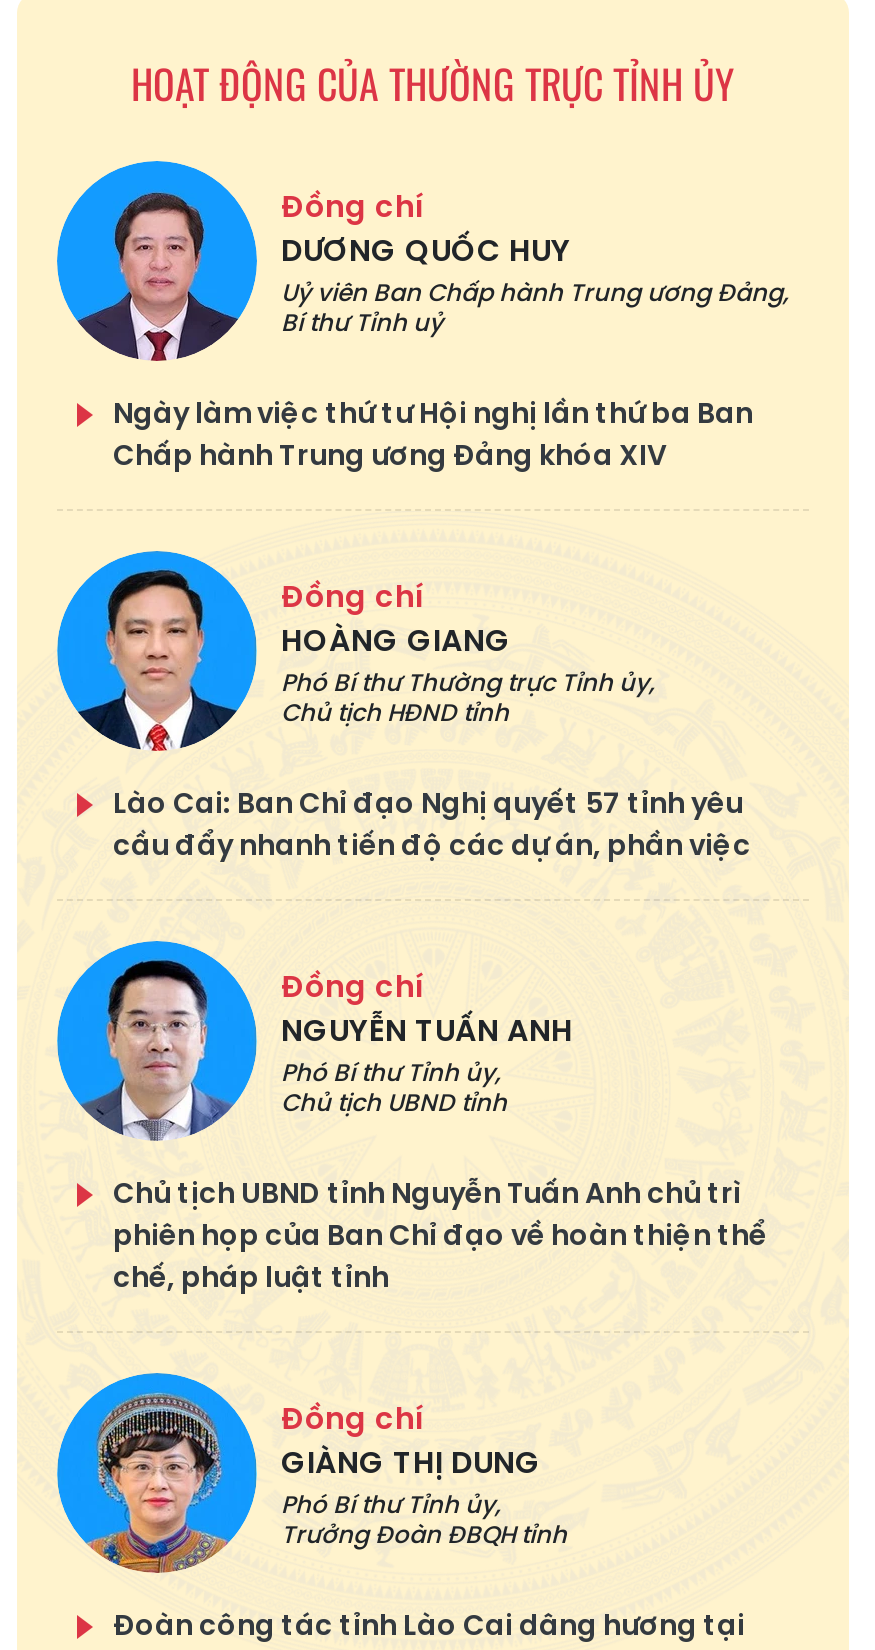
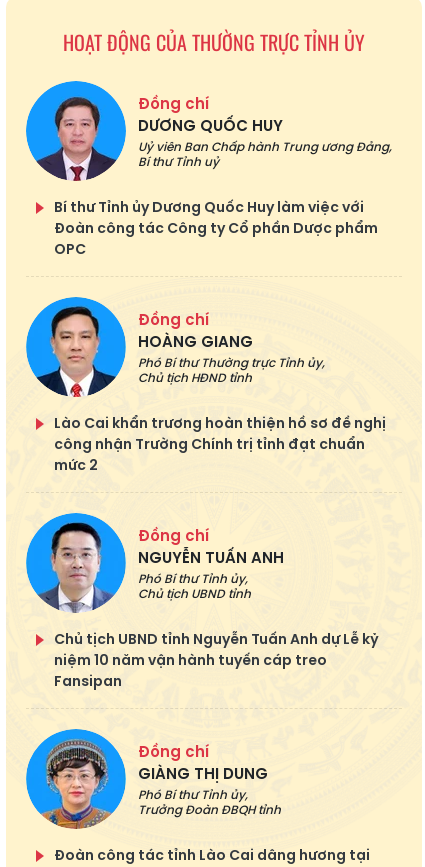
[113,394,753,476] Ngày làm việc thứ tư Hội nghị lần thứ ba Ban | Chấp hành Trung ương Đảng khóa XIV -> [54,197,378,259] Bí thư Tỉnh ủy Dương Quốc Huy làm việc với | Đoàn công tác Công ty Cổ phần Dược phẩm | OPC
[113,784,751,866] Lào Cai: Ban Chỉ đạo Nghị quyết 57 tỉnh yêu | cầu đẩy nhanh tiến độ các dự án, phần việc -> [54,413,386,475] Lào Cai khẩn trương hoàn thiện hồ sơ đề nghị | công nhận Trường Chính trị tỉnh đạt chuẩn | mức 2
[113,1174,767,1298] Chủ tịch UBND tỉnh Nguyễn Tuấn Anh chủ trì | phiên họp của Ban Chỉ đạo về hoàn thiện thể | chế, pháp luật tỉnh -> [54,629,378,691] Chủ tịch UBND tỉnh Nguyễn Tuấn Anh dự Lễ kỷ | niệm 10 năm vận hành tuyến cáp treo | Fansipan

